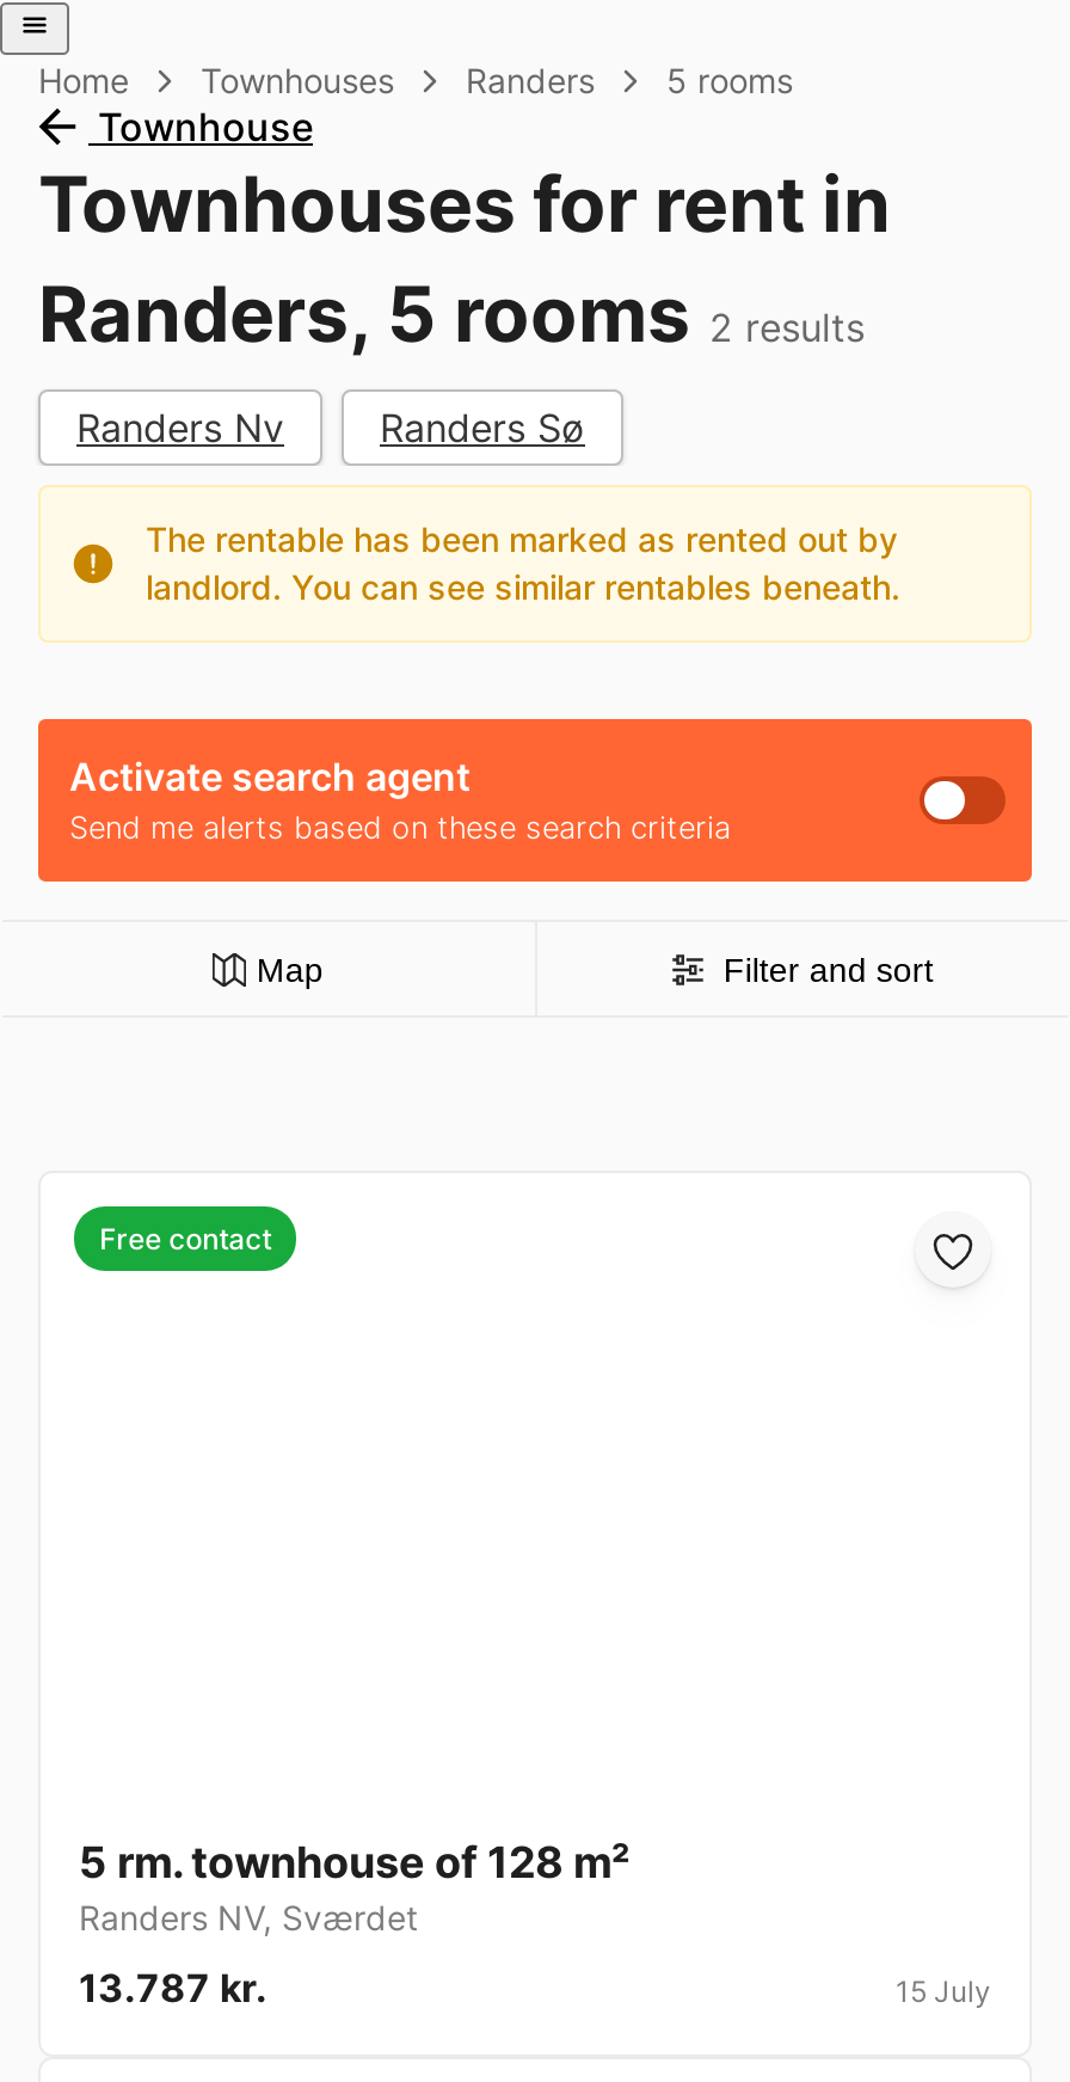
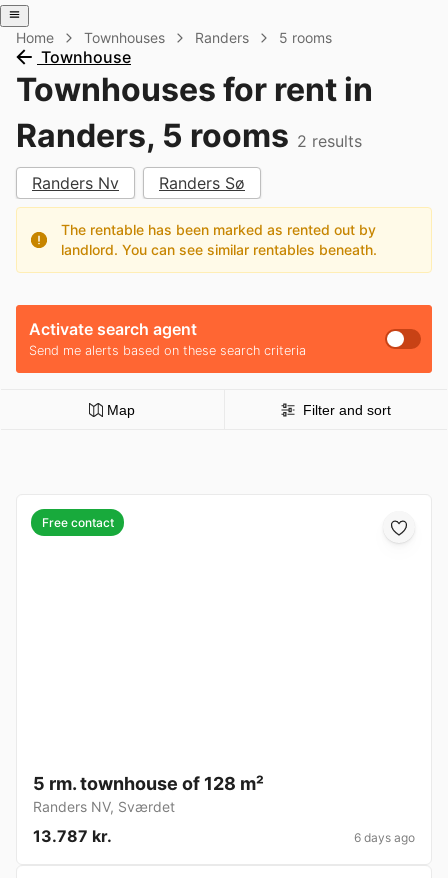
[896,1974,991,2010] 15 July -> [354,830,415,845] 6 days ago

